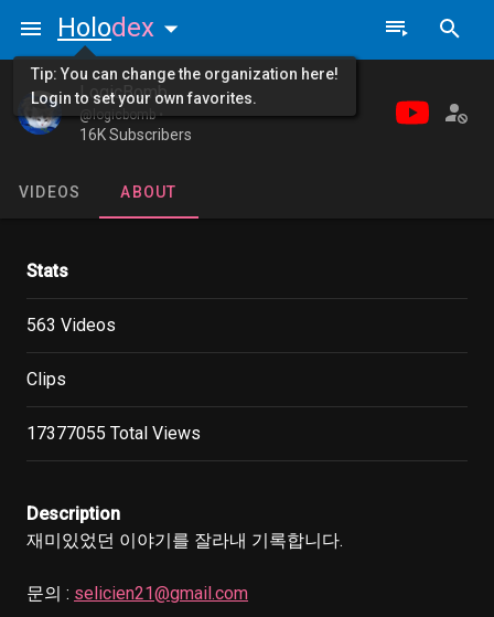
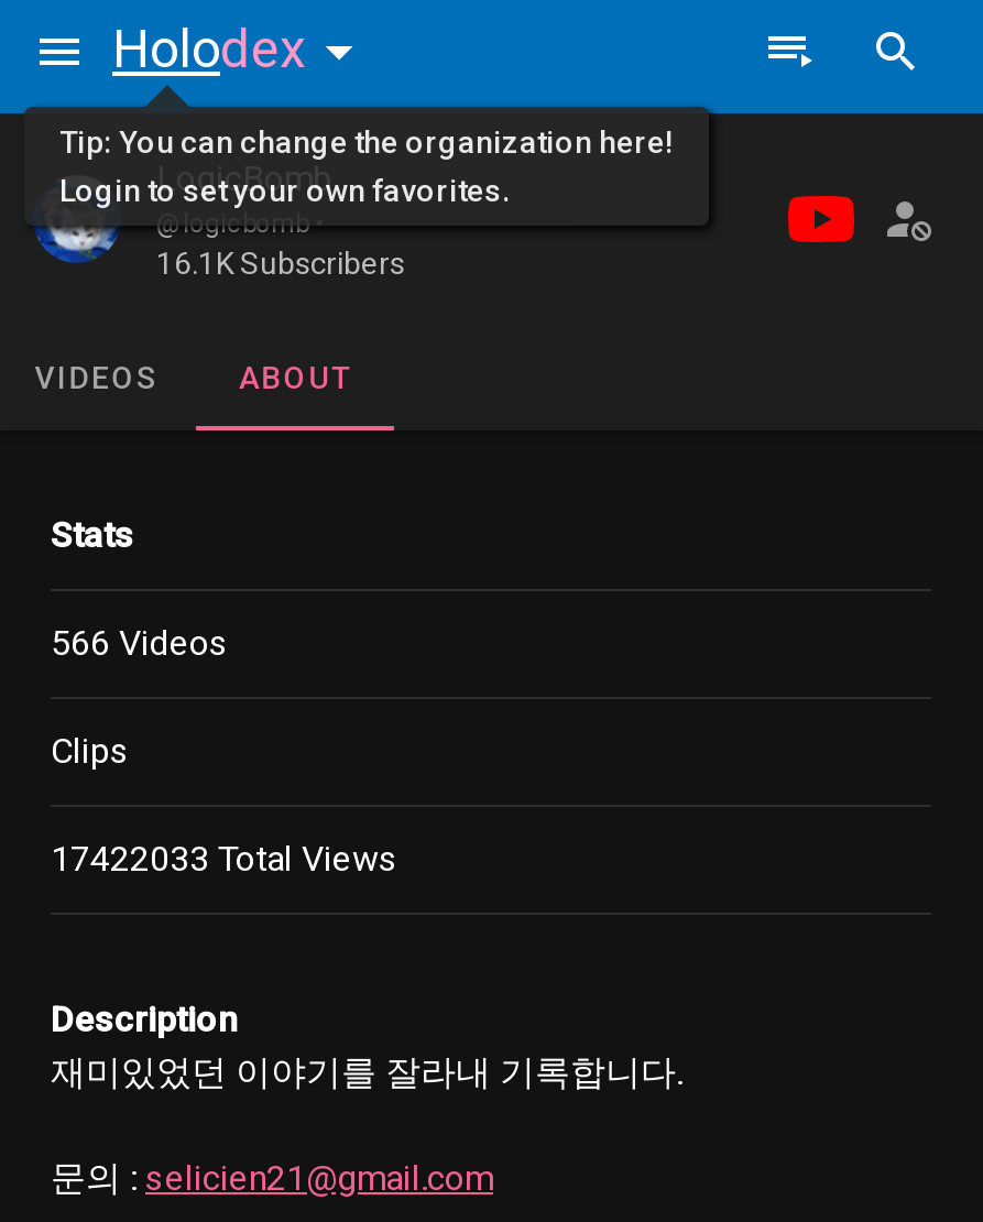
[79,126,192,143] 16K Subscribers -> [156,246,405,281] 16.1K Subscribers
[26,315,116,336] 563 Videos -> [51,622,229,664] 566 Videos
[26,423,201,444] 17377055 Total Views -> [51,838,398,880] 17422033 Total Views

